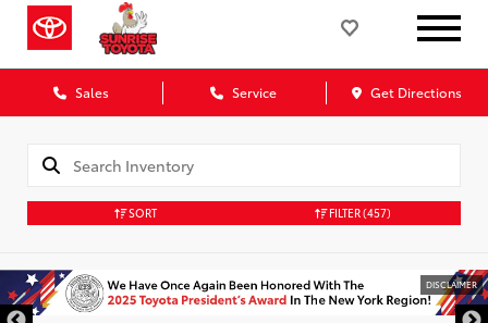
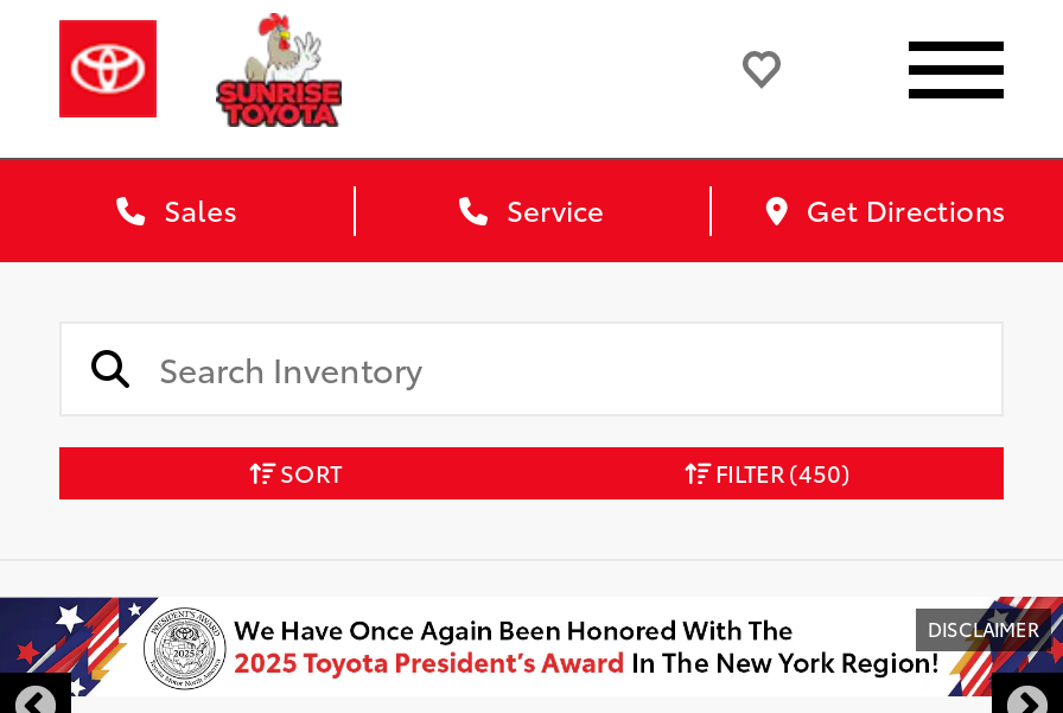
[326,204,391,221] FILTER (457) -> [711,454,851,489] FILTER (450)

